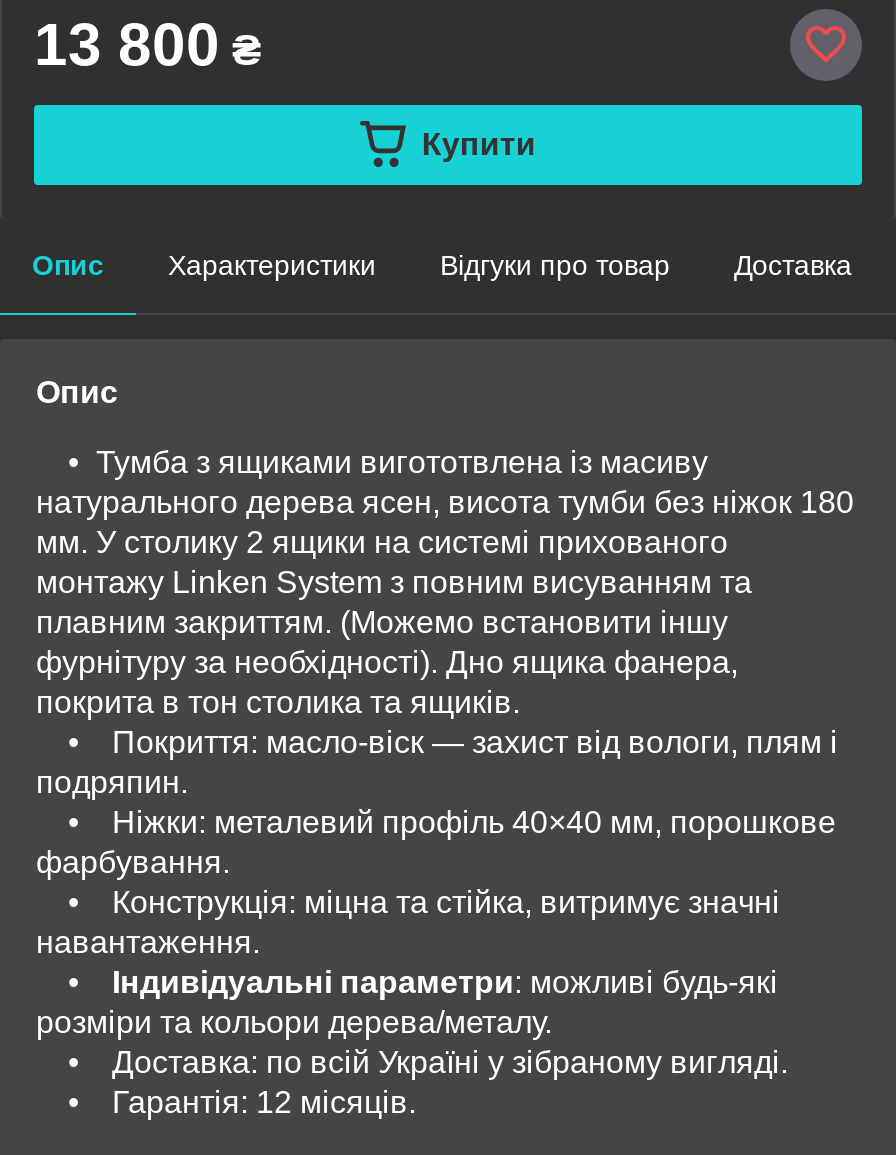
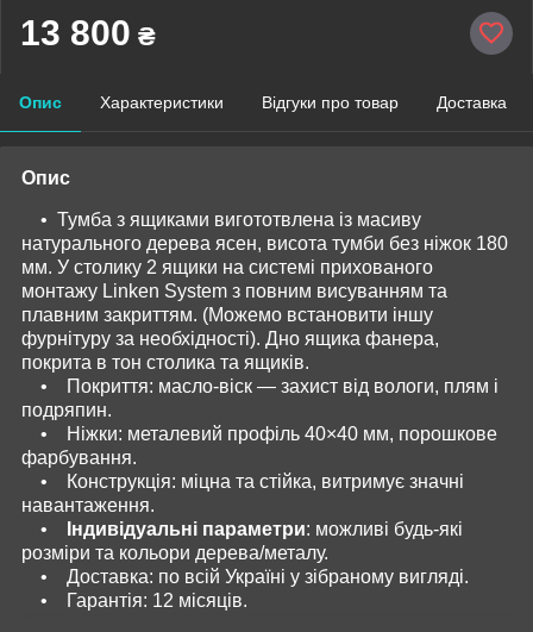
[422,127,536,161] Купити -> none

